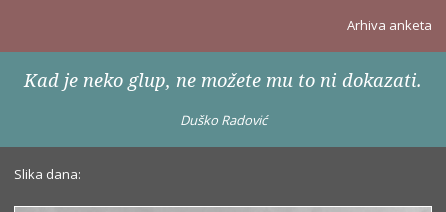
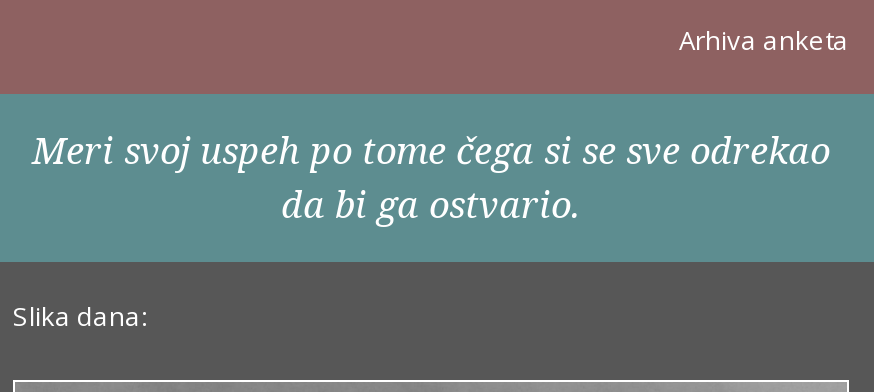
[24,68,422,129] Kad je neko glup, ne možete mu to ni dokazati. | Duško Radović -> [32,126,830,228] Meri svoj uspeh po tome čega si se sve odrekao | da bi ga ostvario.

